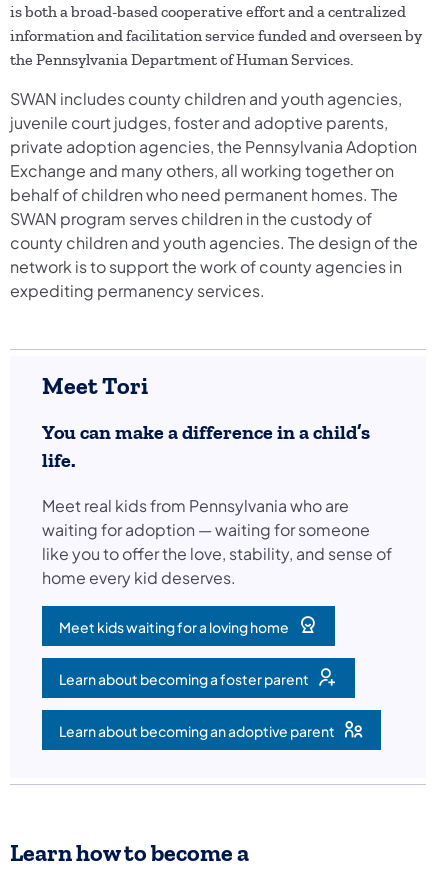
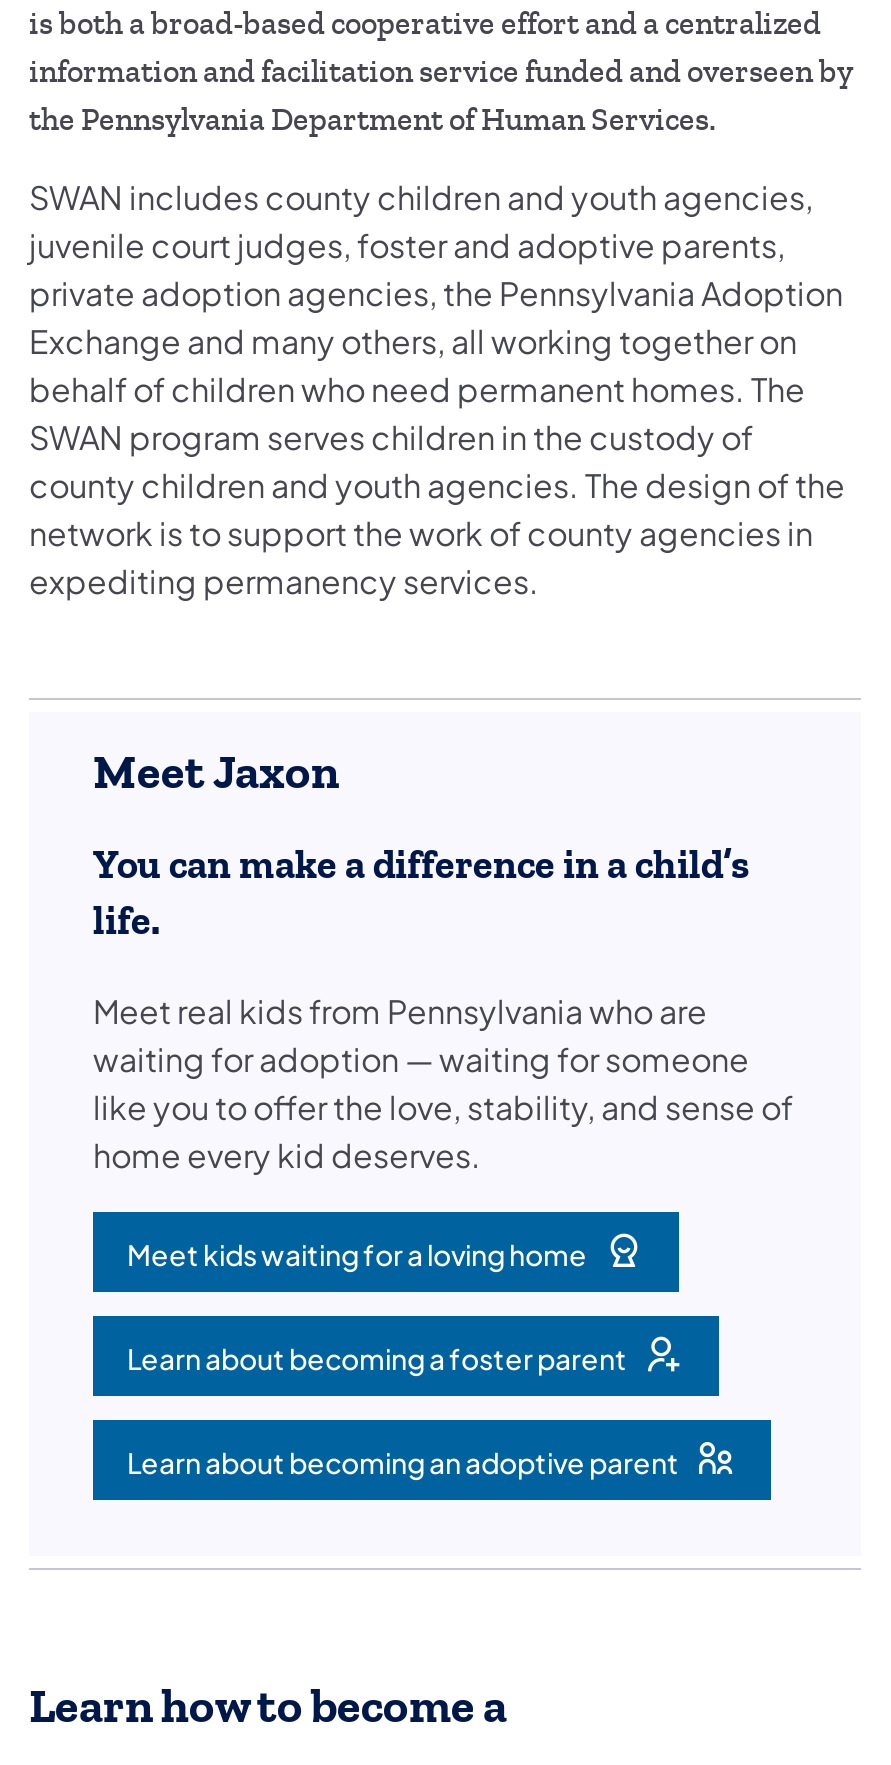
[42,372,148,400] Meet Tori -> [93,745,339,801] Meet Jaxon

